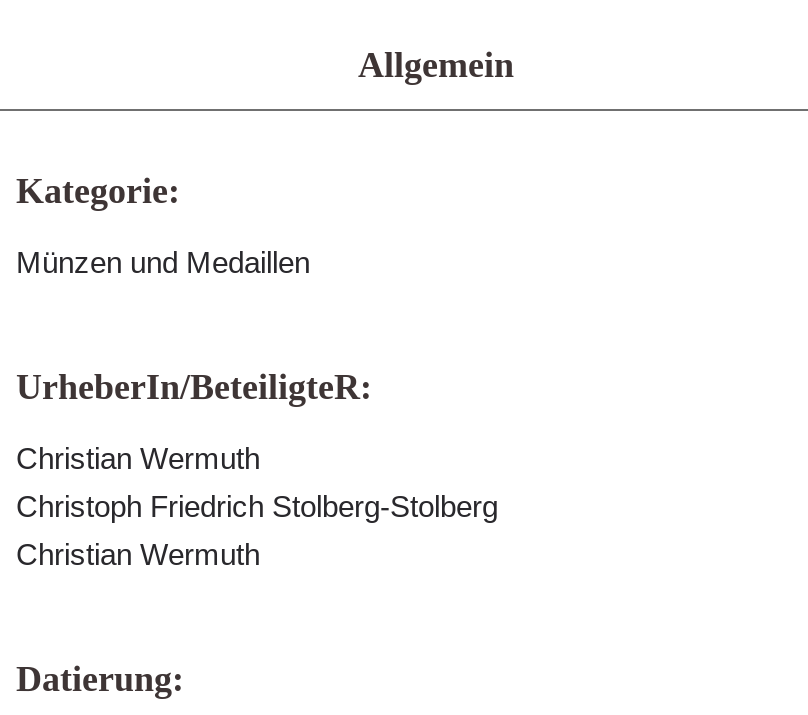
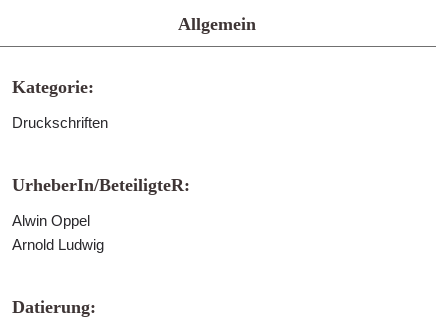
[16,245,310,279] Münzen und Medaillen -> [12,114,108,131] Druckschriften
[16,441,498,571] Christian Wermuth | Christoph Friedrich Stolberg-Stolberg | Christian Wermuth -> [12,212,104,253] Alwin Oppel | Arnold Ludwig

